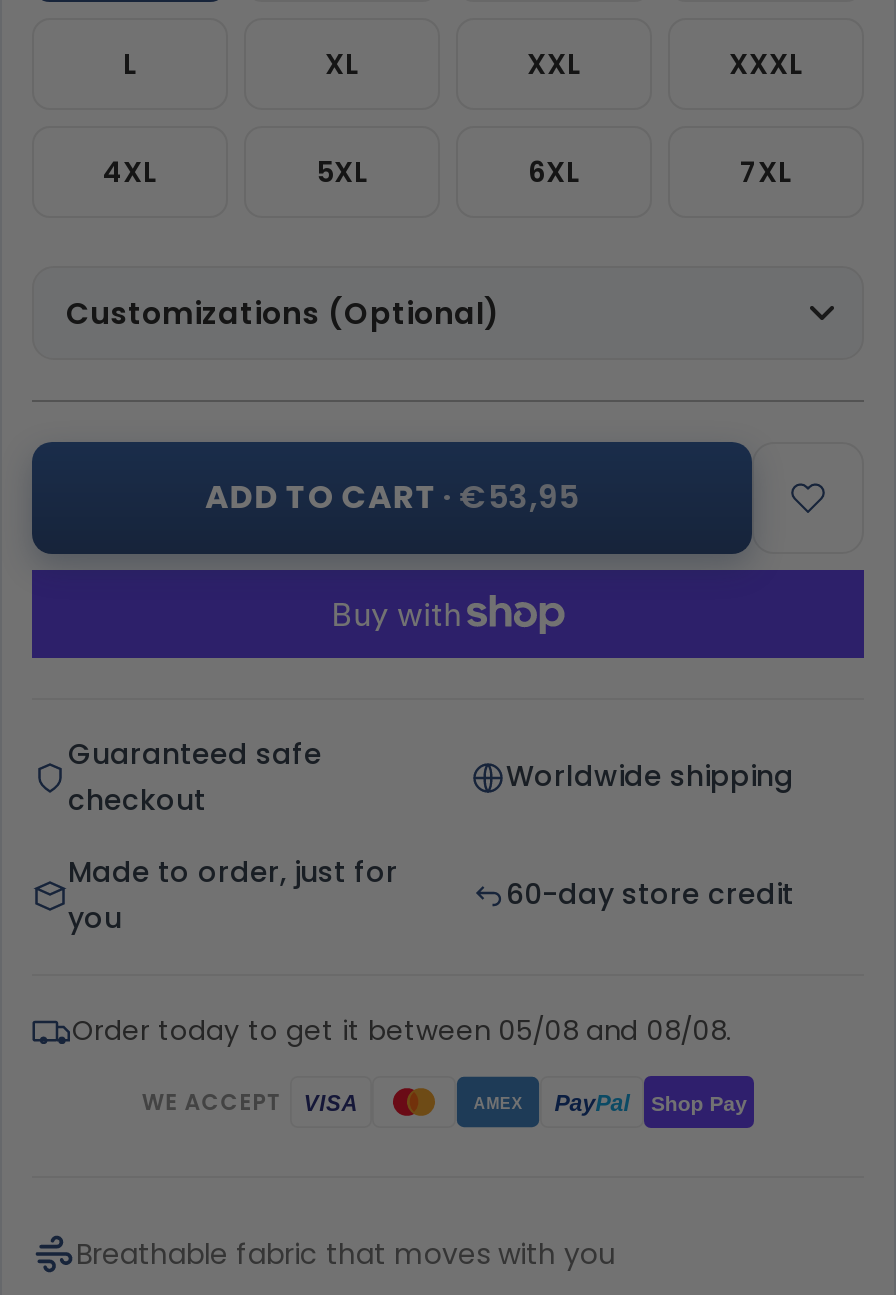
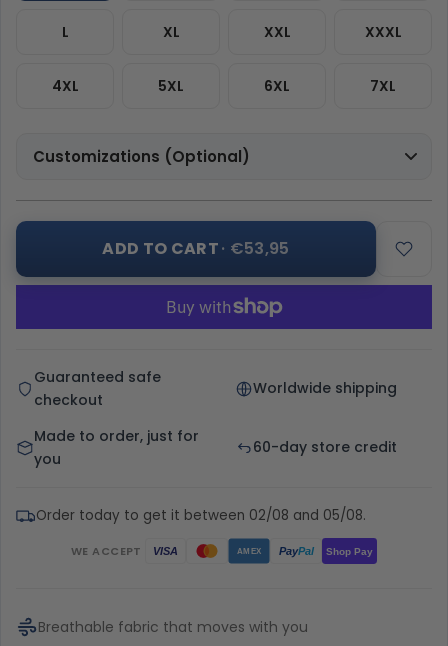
[72,1011,732,1049] Order today to get it between 05/08 and 08/08. -> [36,505,366,524] Order today to get it between 02/08 and 05/08.

